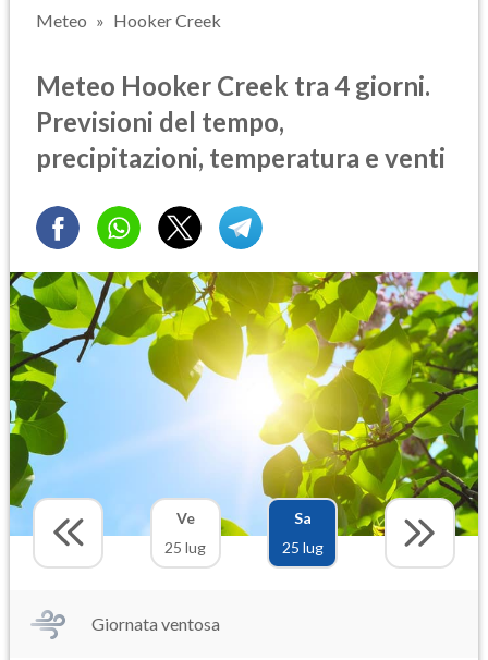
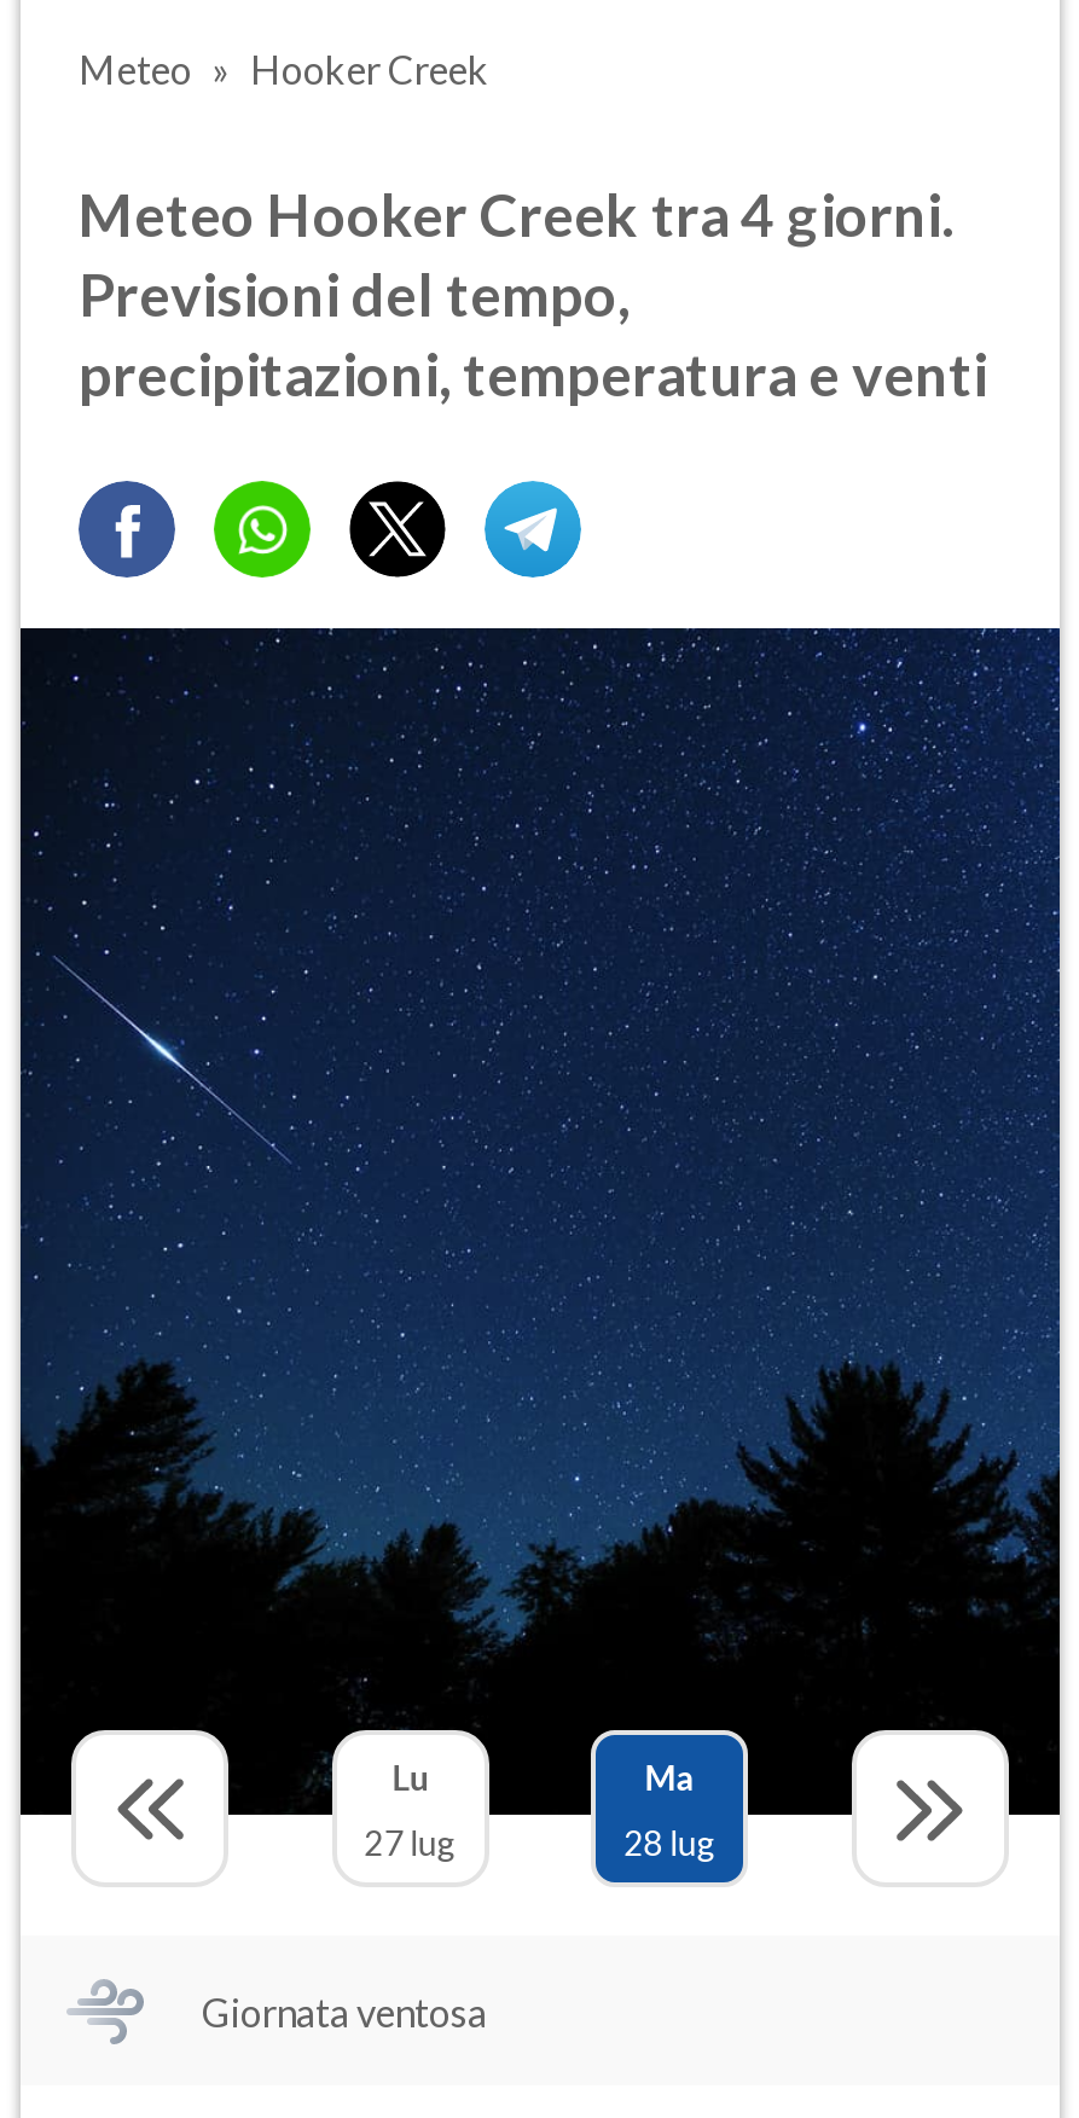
[9,271,479,537] [image] | Ve -> [18,626,1062,1817] [image] | Lu
[294,509,311,528] Sa -> [645,1756,695,1797] Ma
[165,538,206,557] 25 lug -> [364,1821,456,1862] 27 lug
[282,538,323,557] 25 lug -> [624,1821,716,1862] 28 lug

